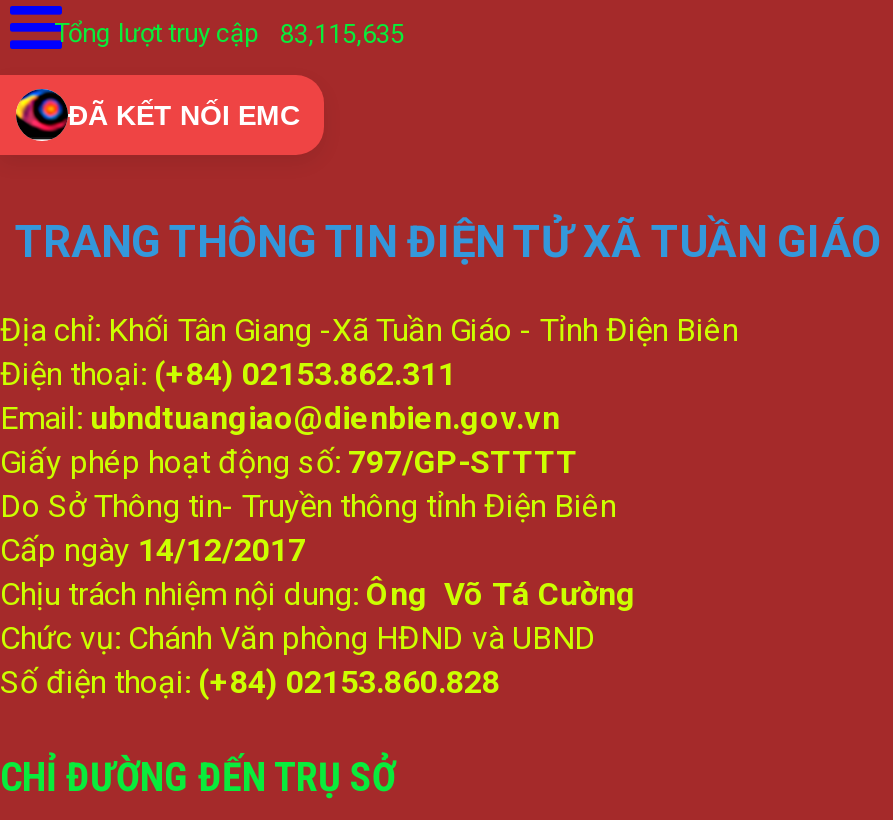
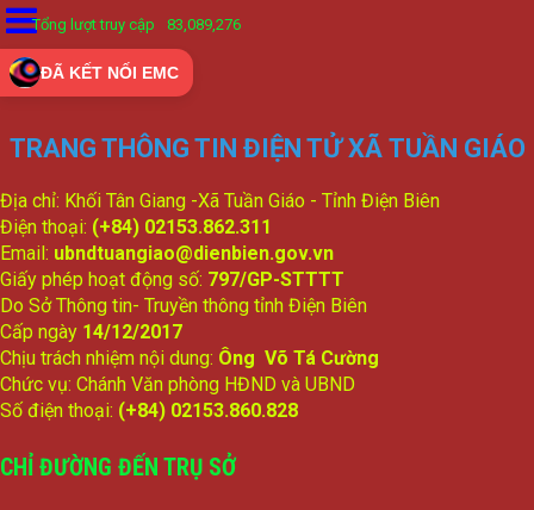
[54,19,404,49] Tổng lượt truy cập 83,115,635 -> [32,15,241,34] Tổng lượt truy cập 83,089,276

